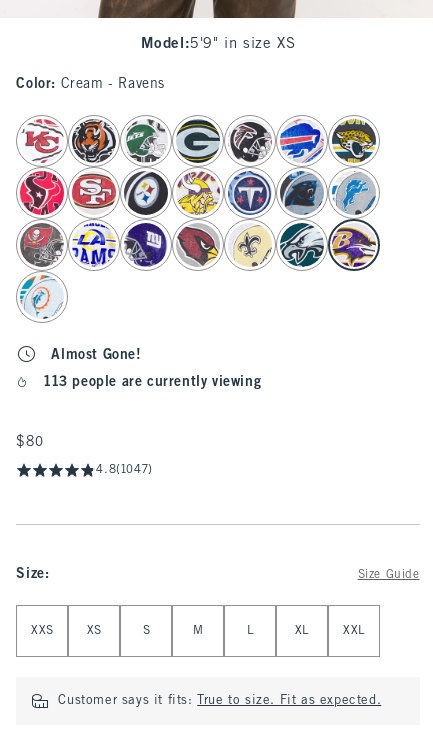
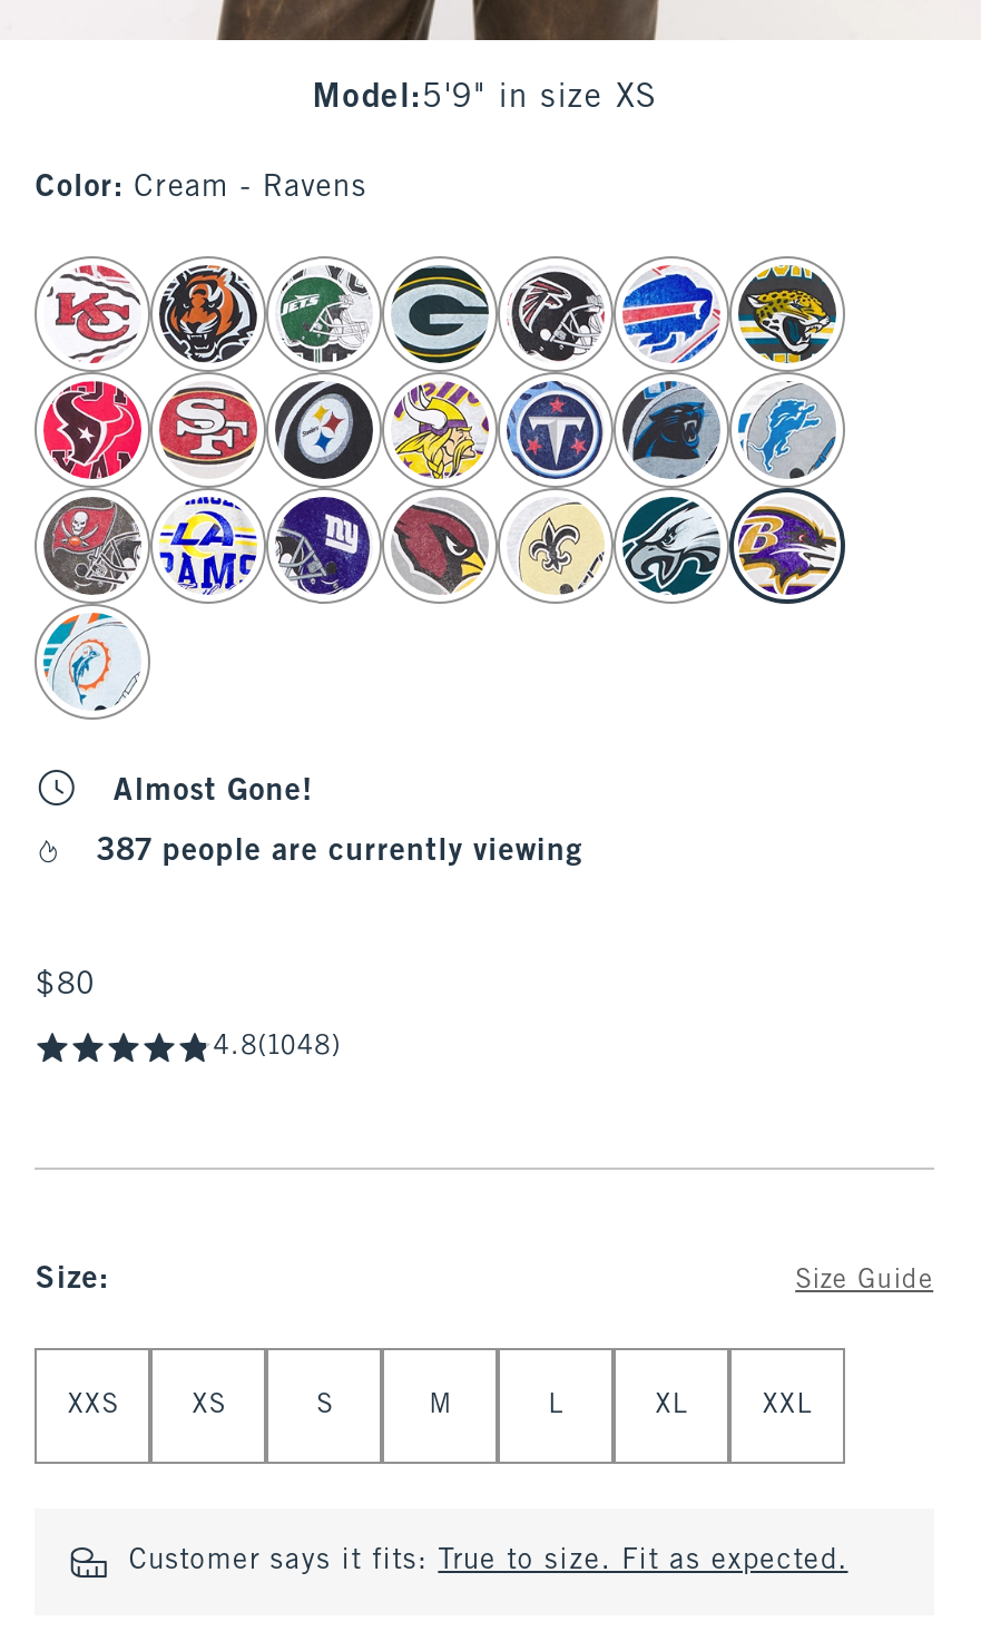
[44,376,261,389] 113 people are currently viewing -> [97,838,583,867] 387 people are currently viewing
[96,464,153,476] 4.8(1047) -> [214,1034,341,1061] 4.8(1048)

